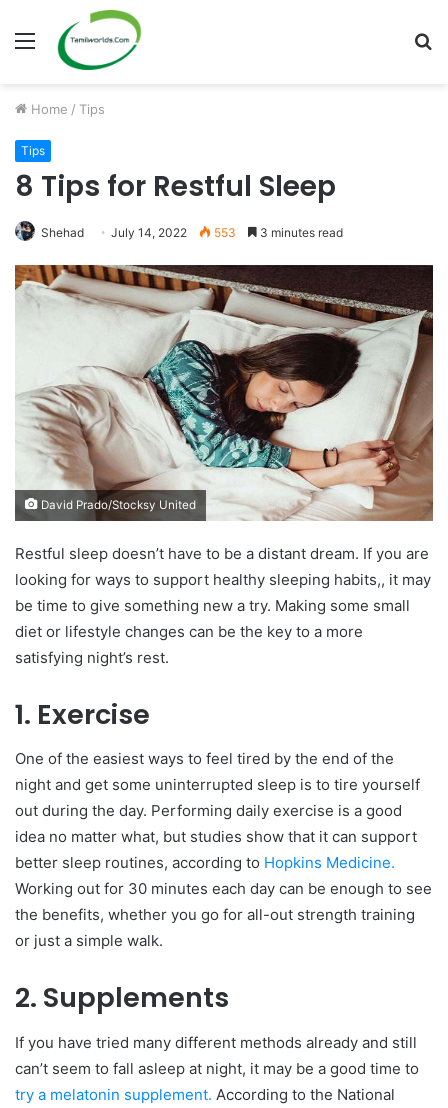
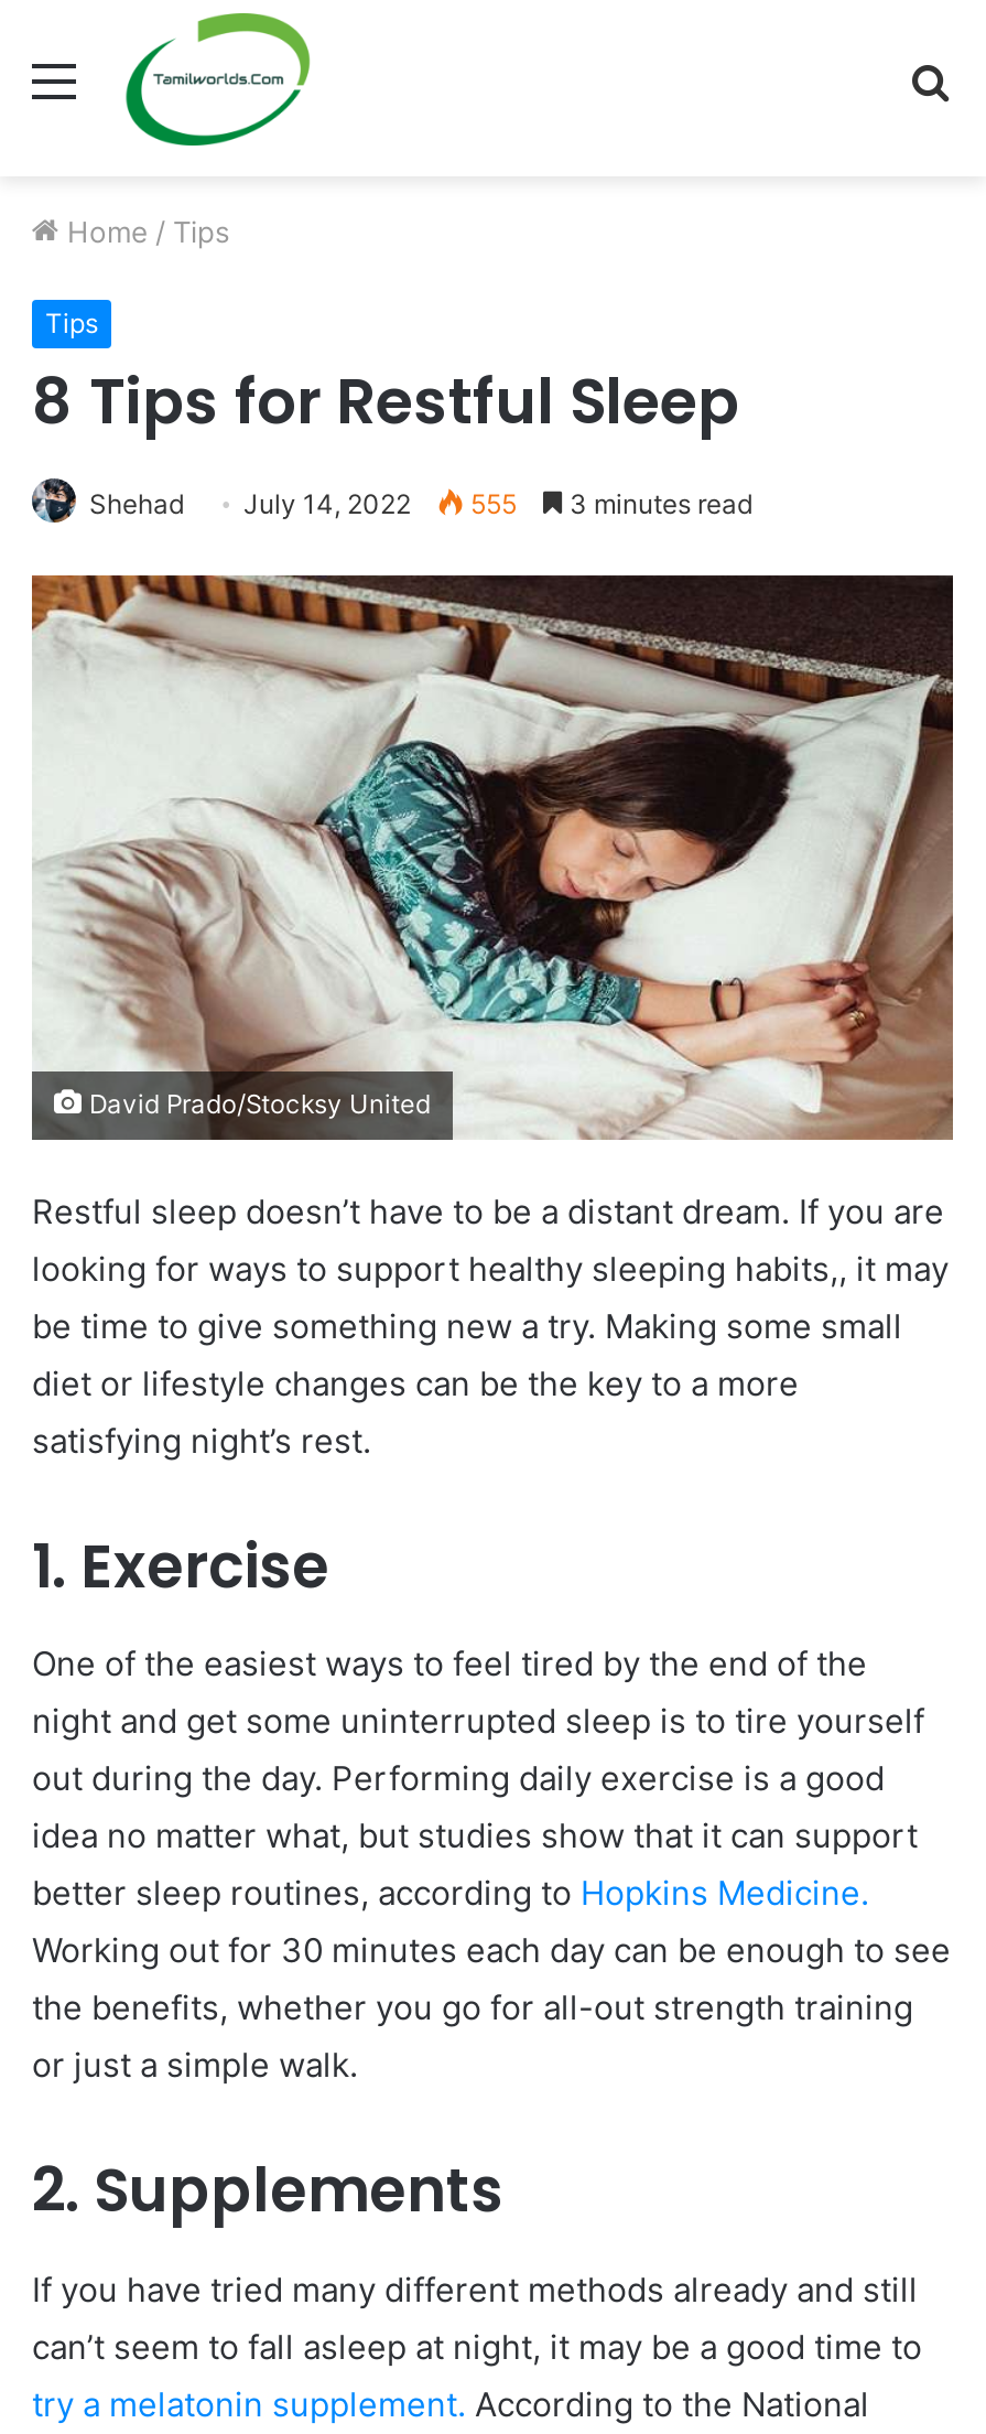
[41,225,343,240] Shehad July 14, 2022 553 3 minutes read -> [89,487,752,520] Shehad July 14, 2022 555 3 minutes read

